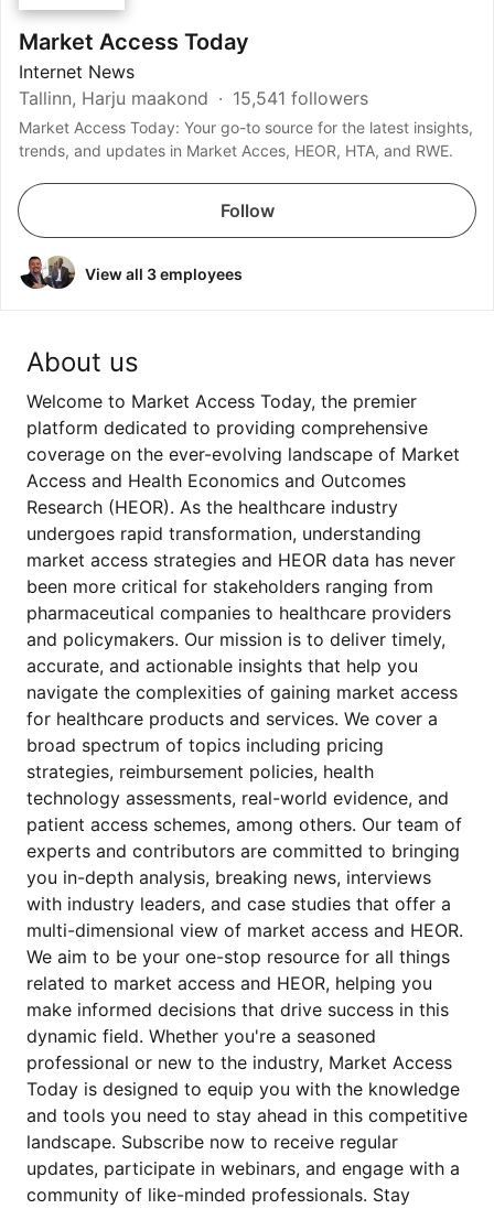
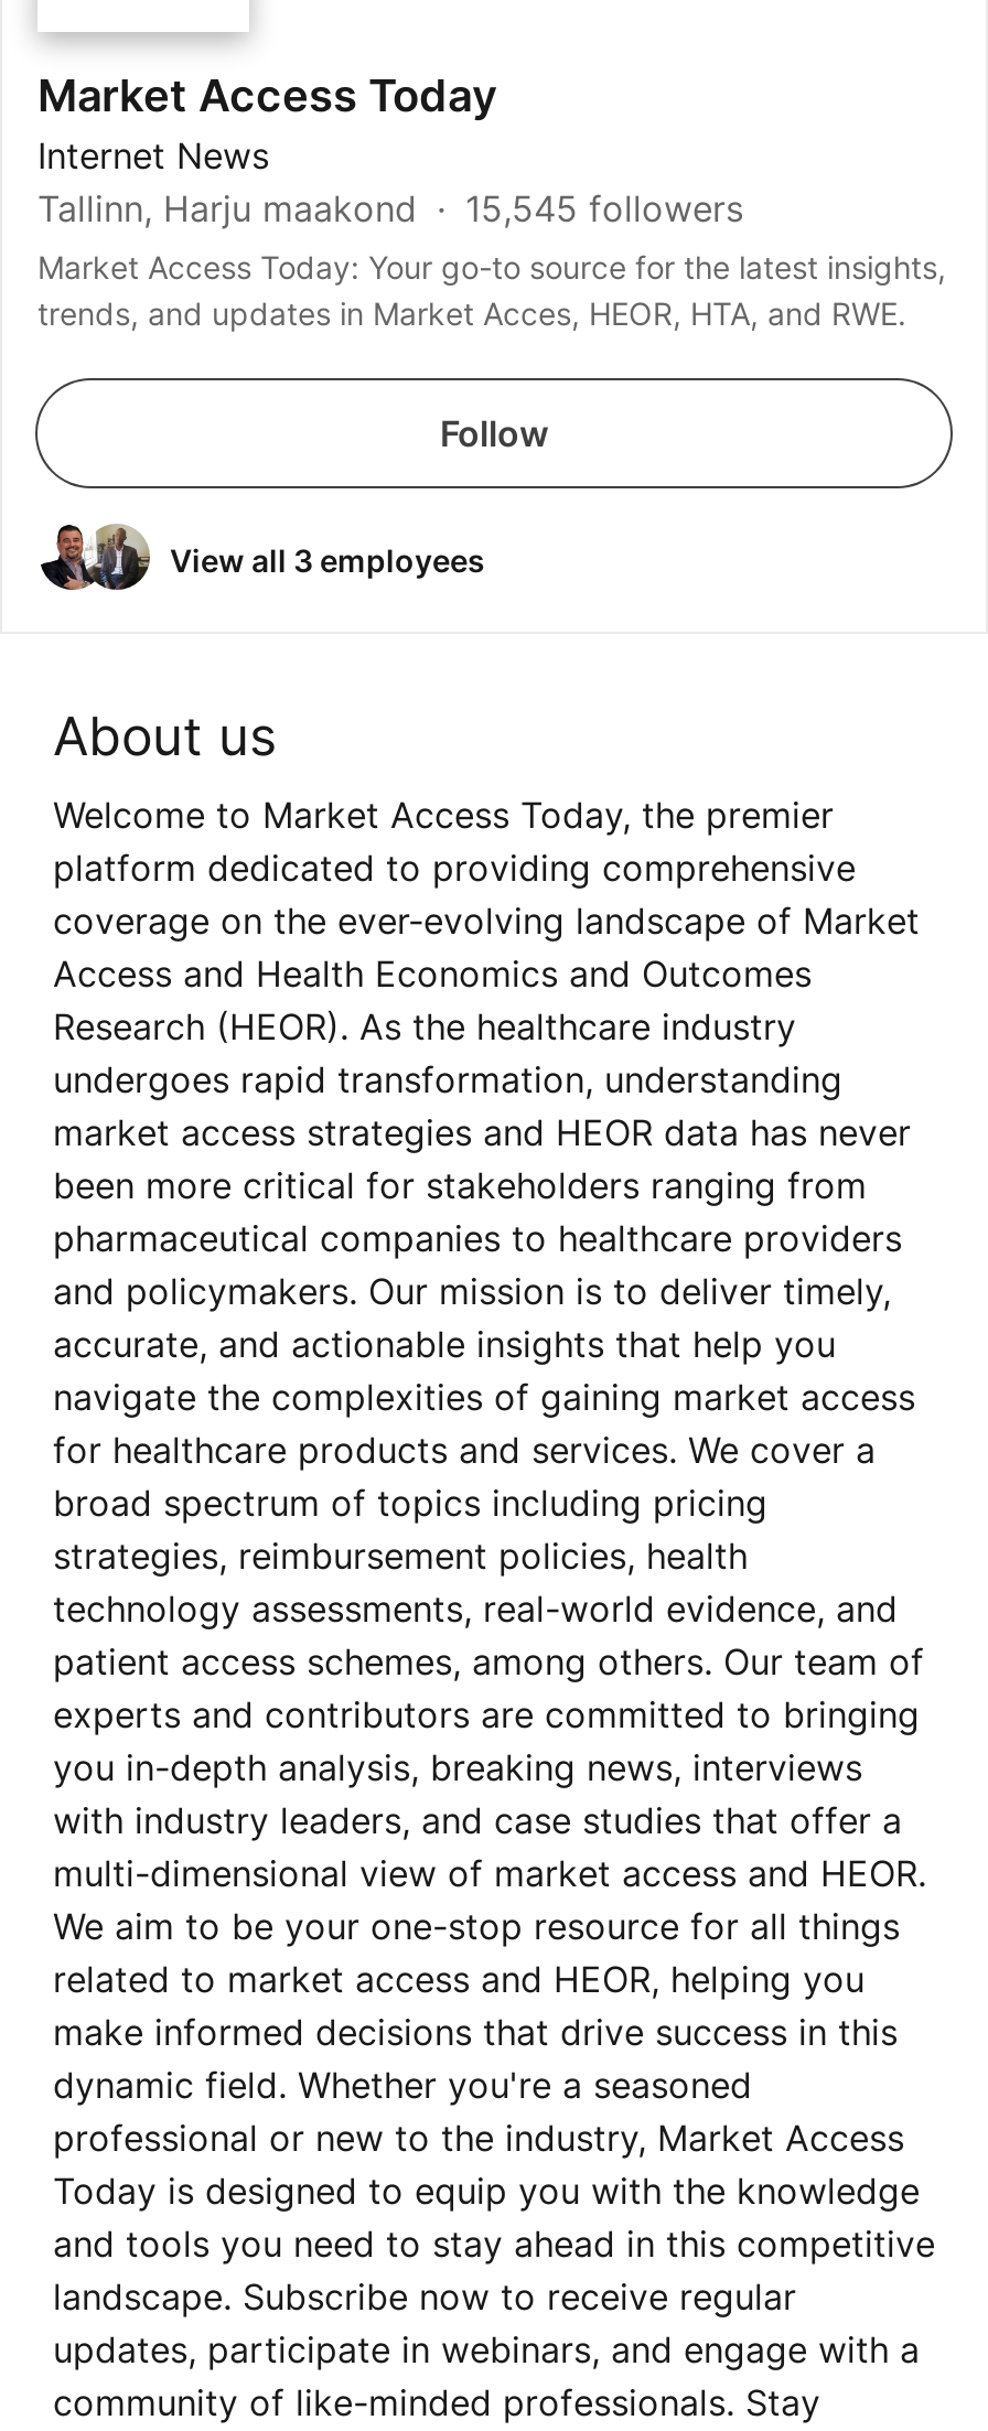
[19,87,368,109] Tallinn, Harju maakond 15,541 followers -> [37,186,743,230] Tallinn, Harju maakond 15,545 followers

